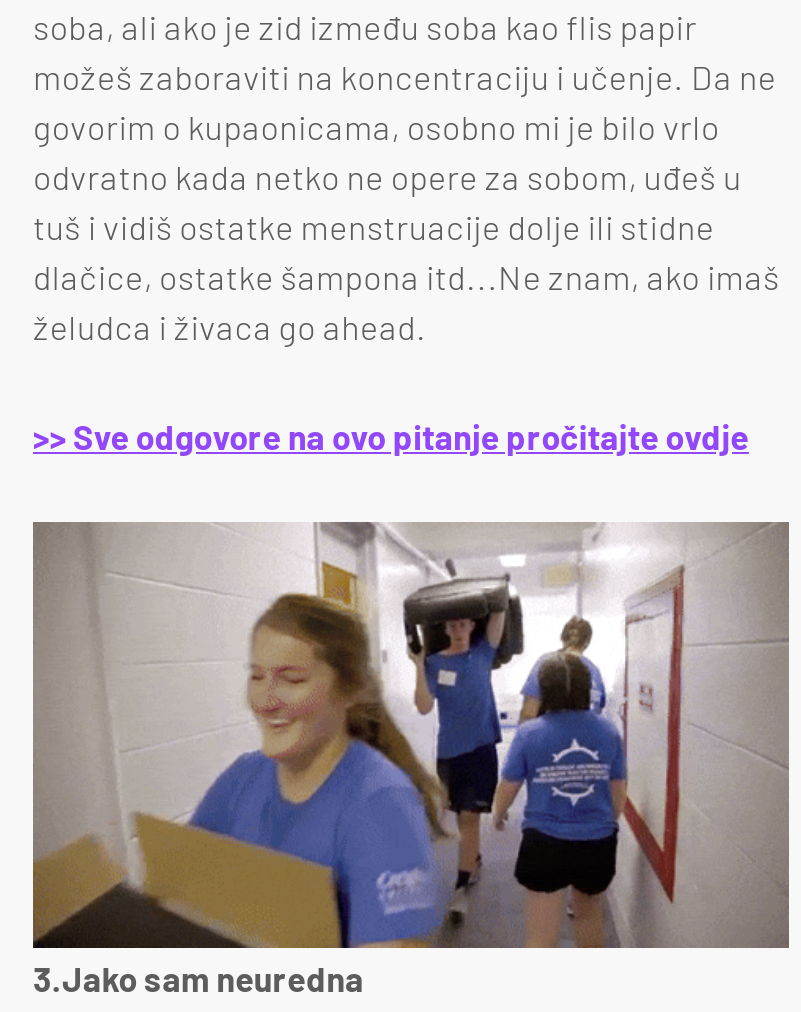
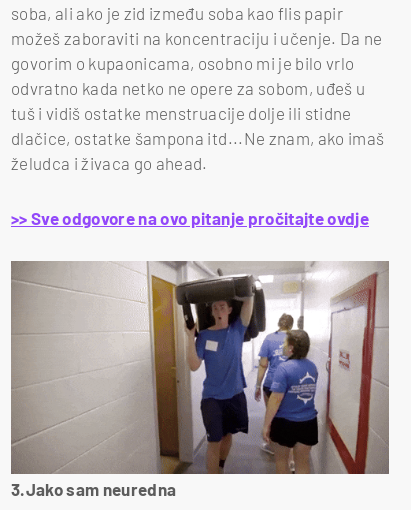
[35,524,787,950] [image] -> [11,261,387,475] [image]

